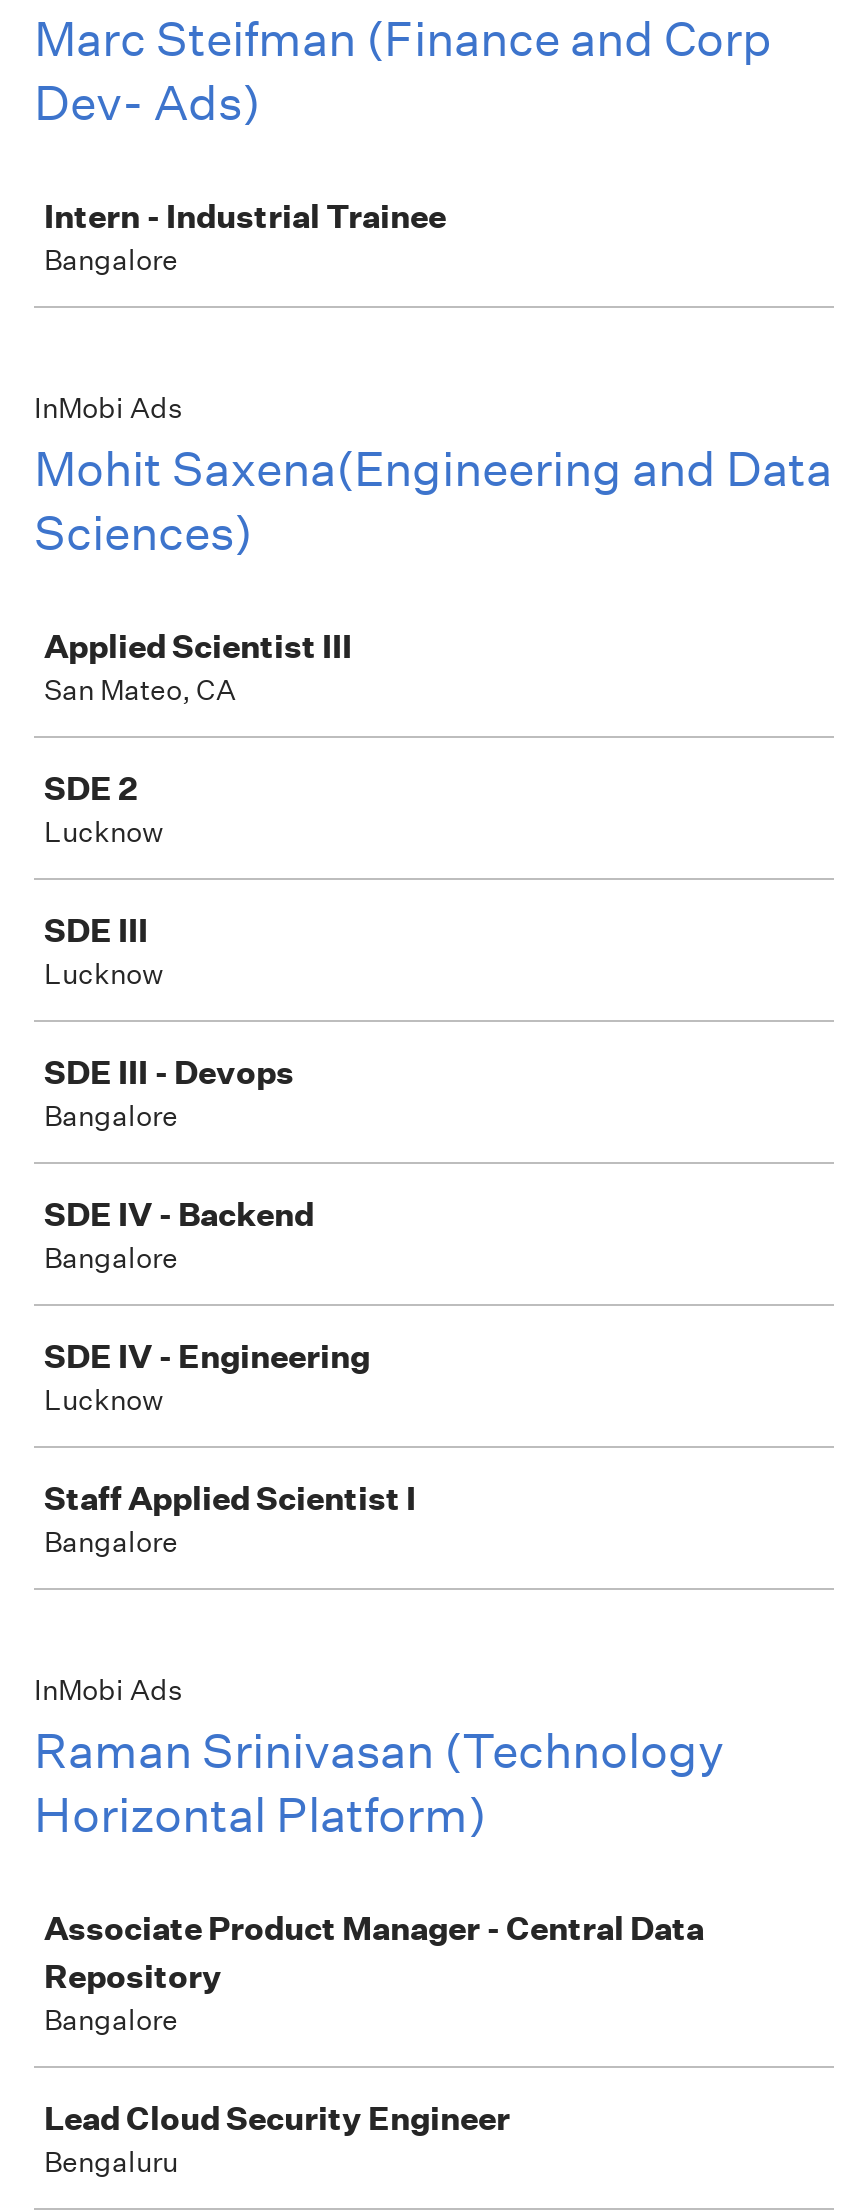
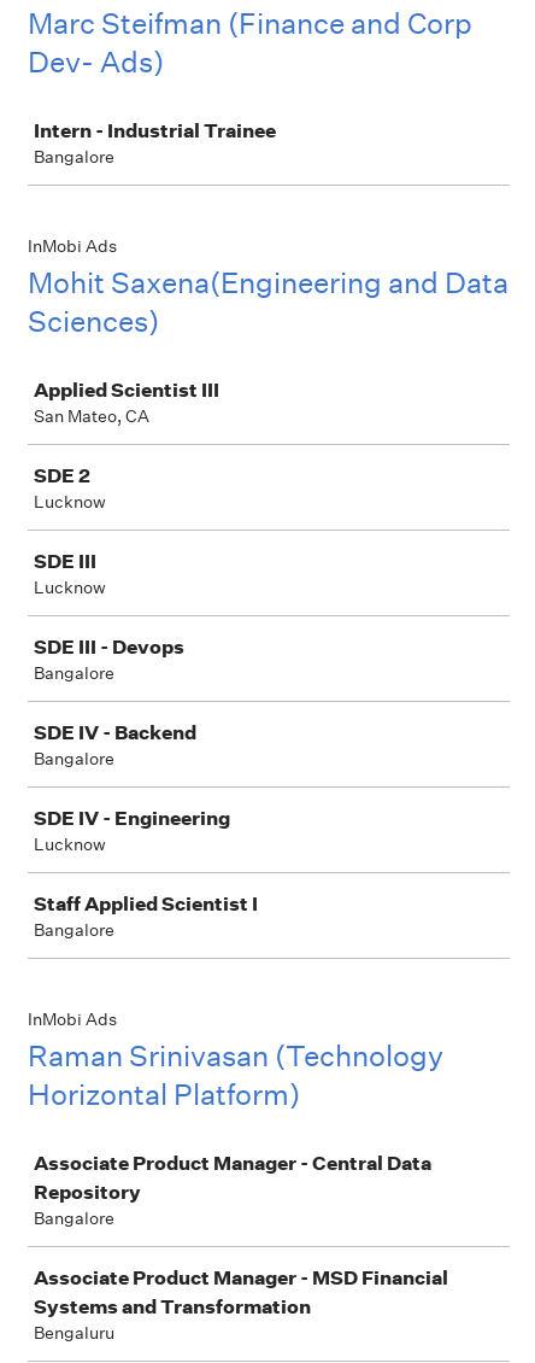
[44,2098,510,2138] Lead Cloud Security Engineer -> [34,1265,448,1318] Associate Product Manager - MSD Financial | Systems and Transformation

